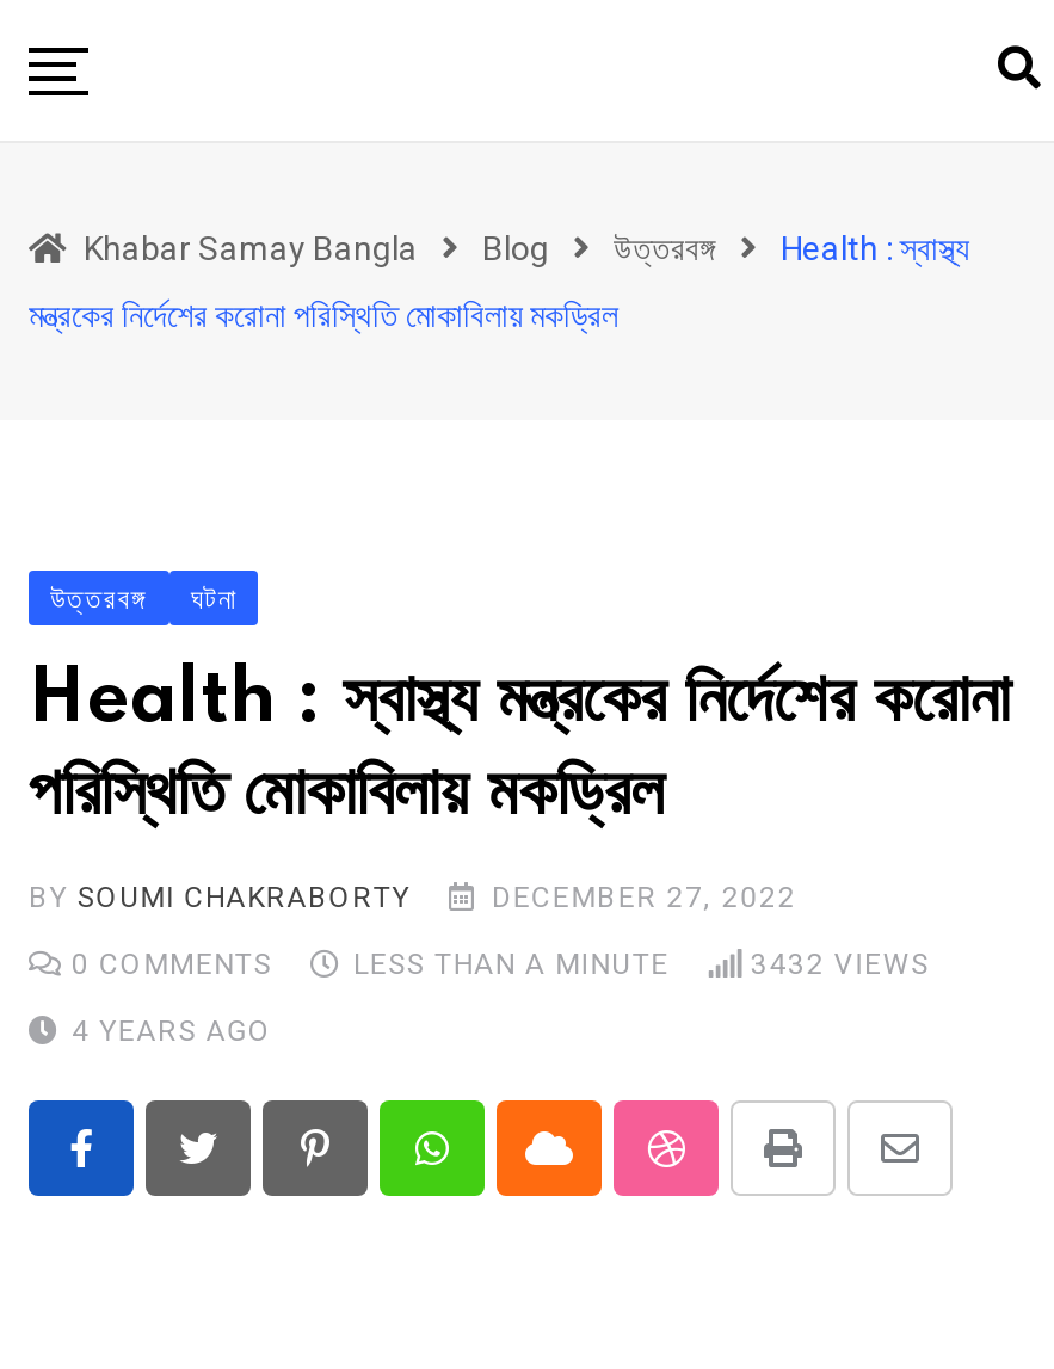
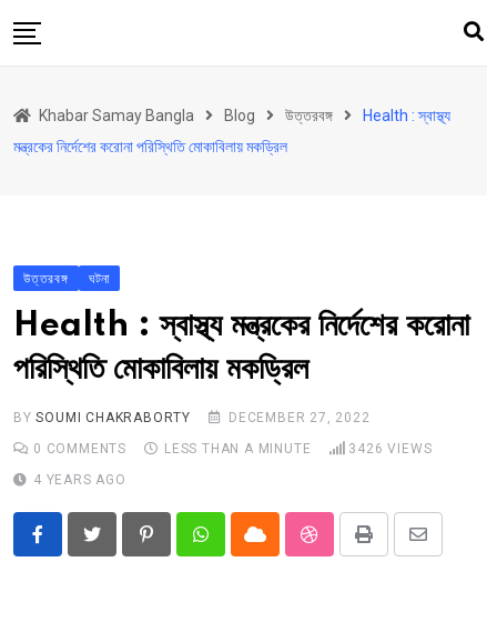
[751,948,930,981] 3432 VIEWS -> [349,441,432,457] 3426 VIEWS

